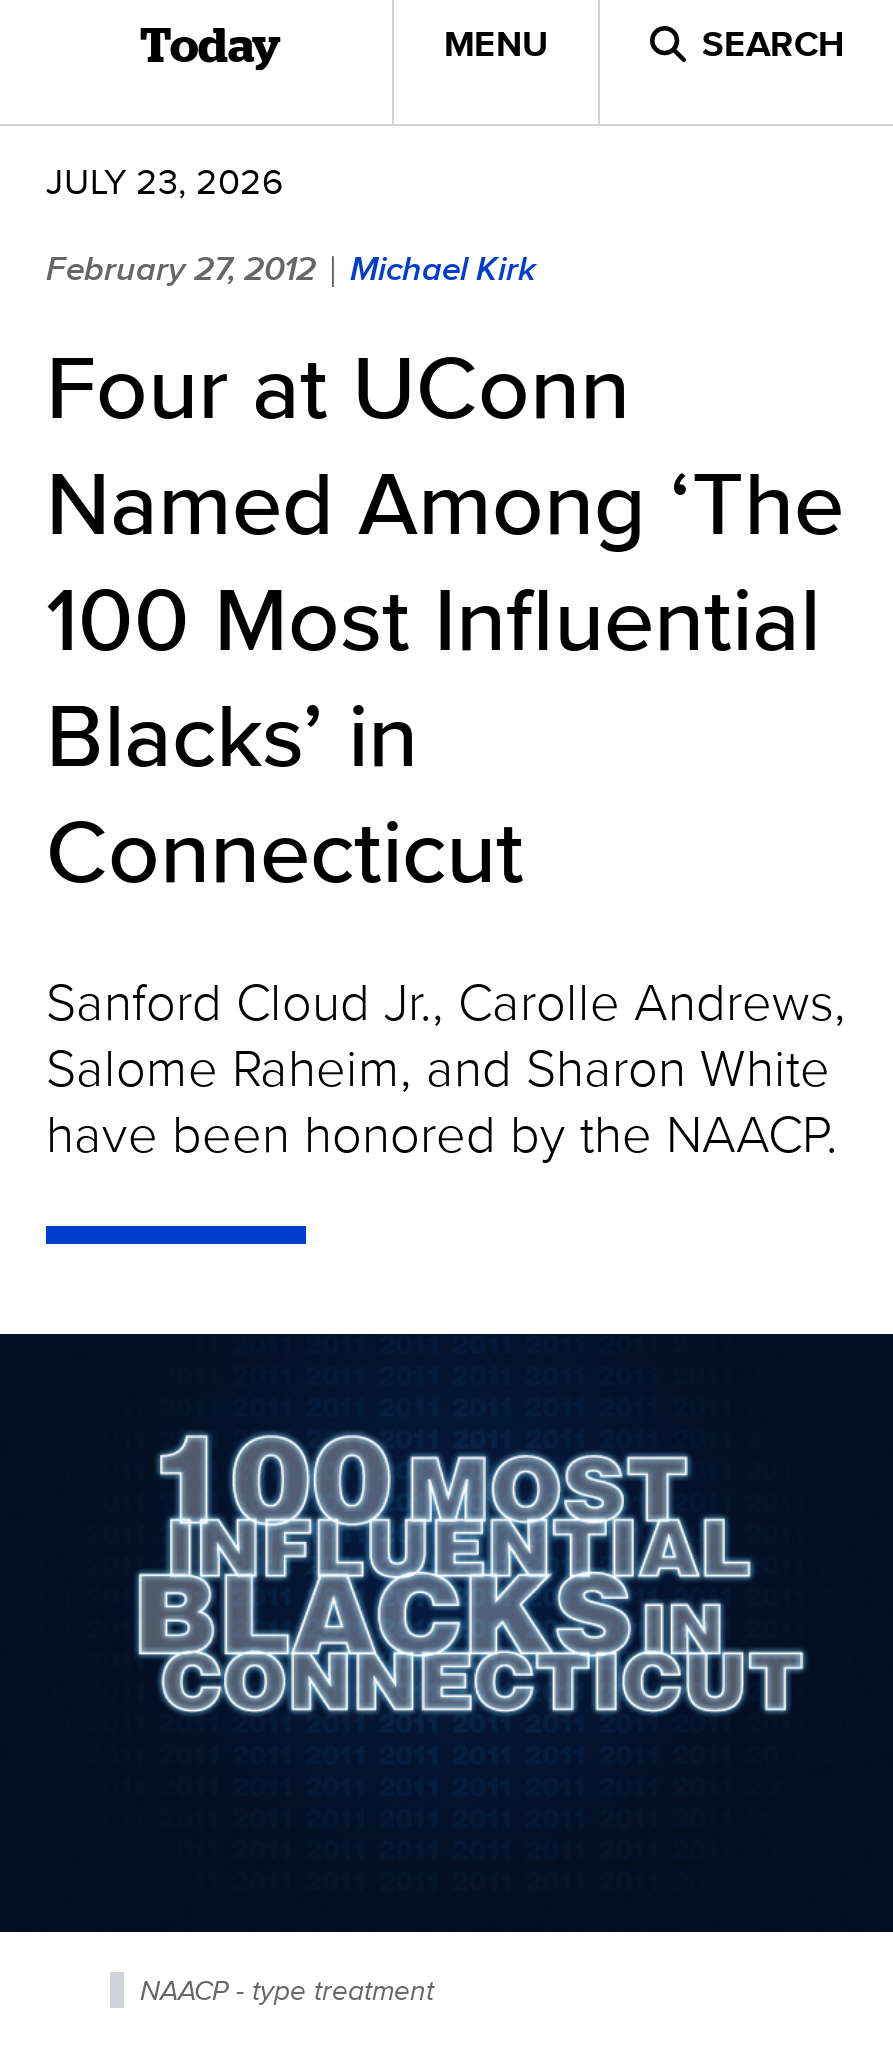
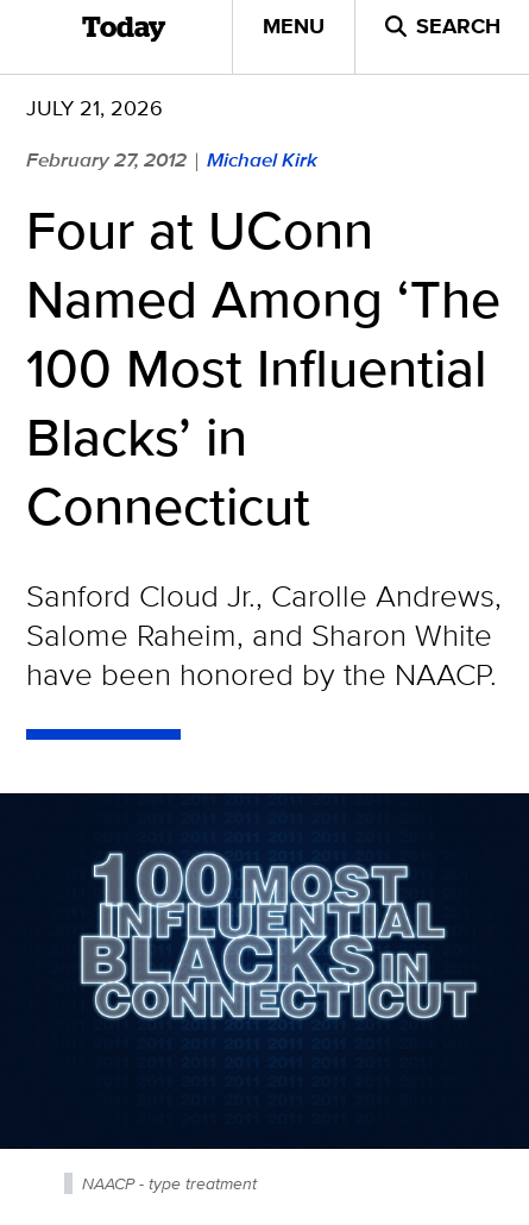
[46,156,284,206] JULY 23, 2026 -> [26,93,163,122] JULY 21, 2026

